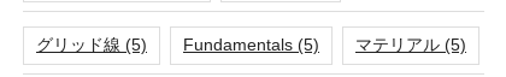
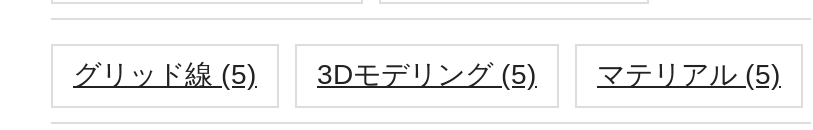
[183,35,319,54] Fundamentals (5) -> [317,58,537,90] 3Dモデリング(5)

